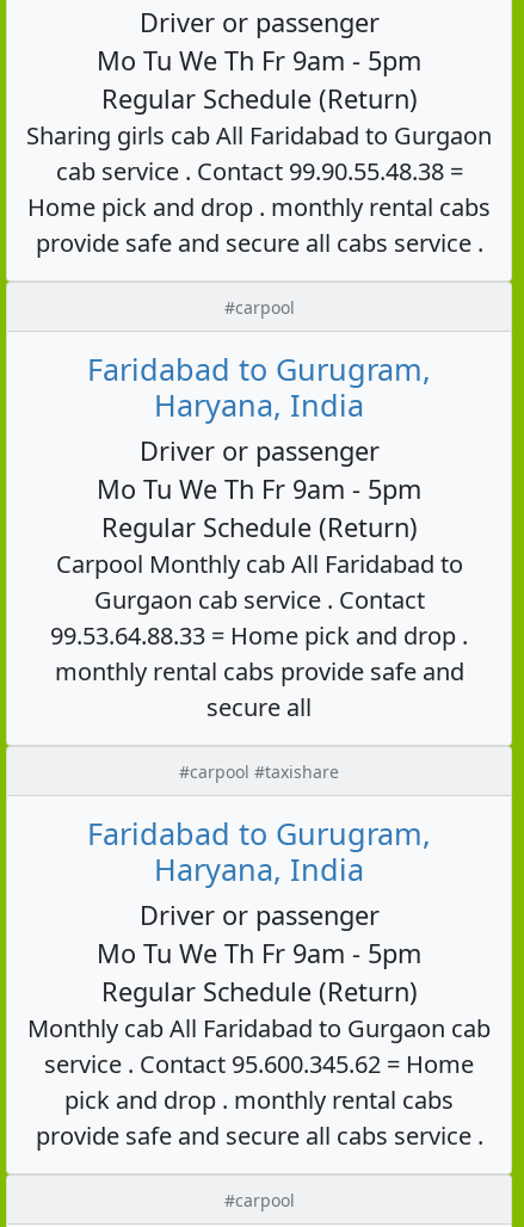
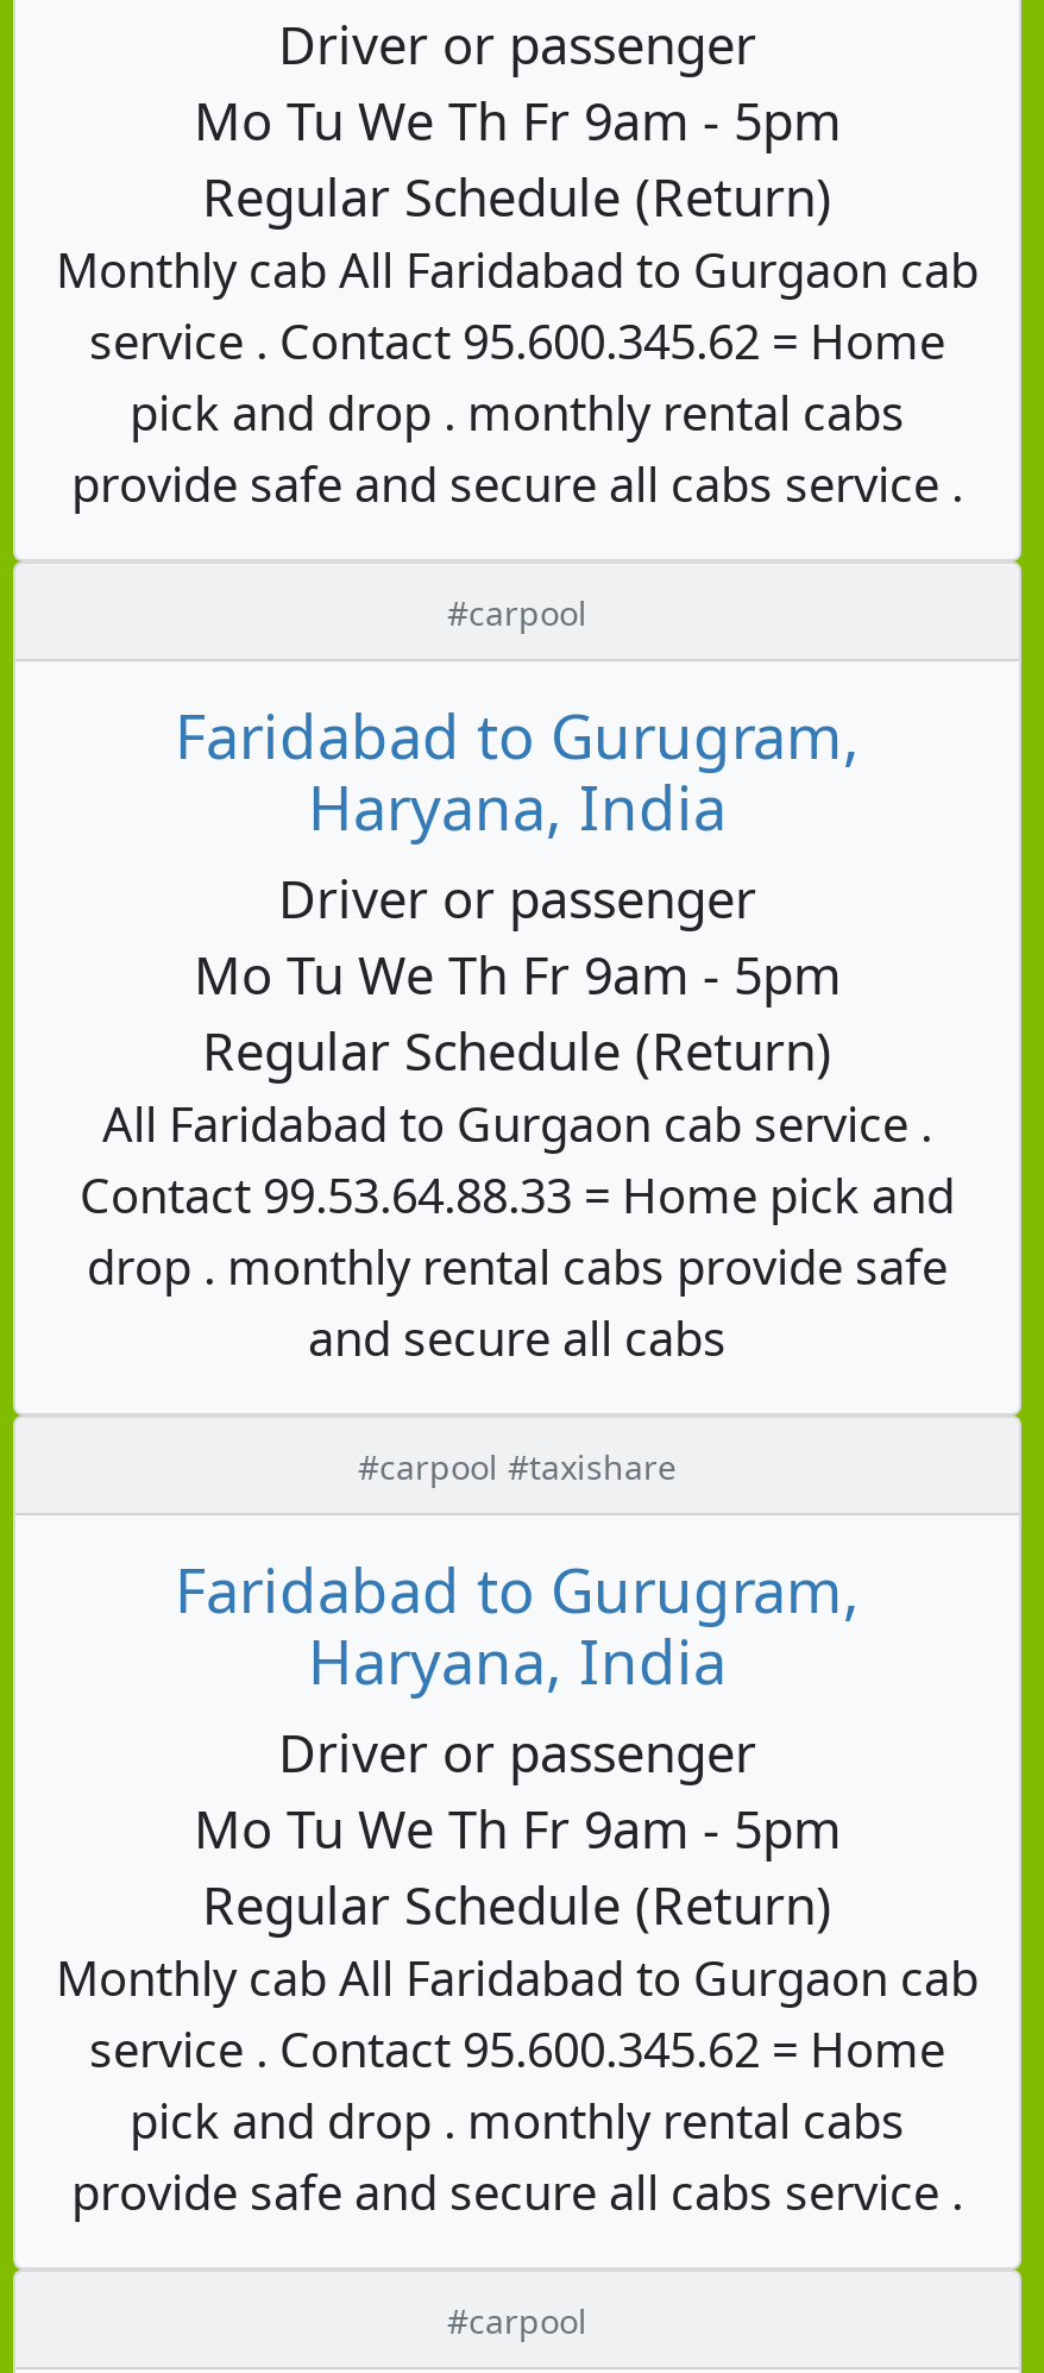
[26,119,492,223] Sharing girls cab All Faridabad to Gurgaon | cab service . Contact 99.90.55.48.38 = | Home pick and drop . monthly rental cabs -> [56,237,979,444] Monthly cab All Faridabad to Gurgaon cab | service . Contact 95.600.345.62 = Home | pick and drop . monthly rental cabs
[50,548,468,723] Carpool Monthly cab All Faridabad to | Gurgaon cab service . Contact | 99.53.64.88.33 = Home pick and drop . | monthly rental cabs provide safe and | secure all -> [80,1091,955,1370] All Faridabad to Gurgaon cab service . | Contact 99.53.64.88.33 = Home pick and | drop . monthly rental cabs provide safe | and secure all cabs

